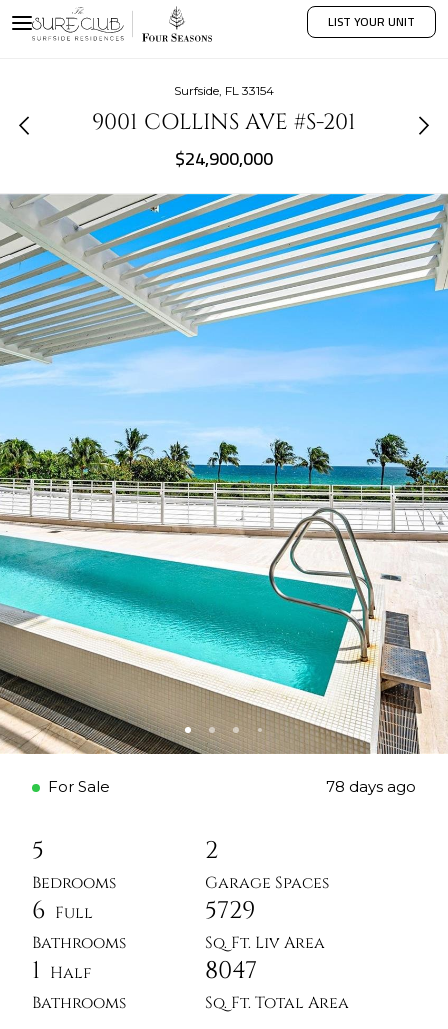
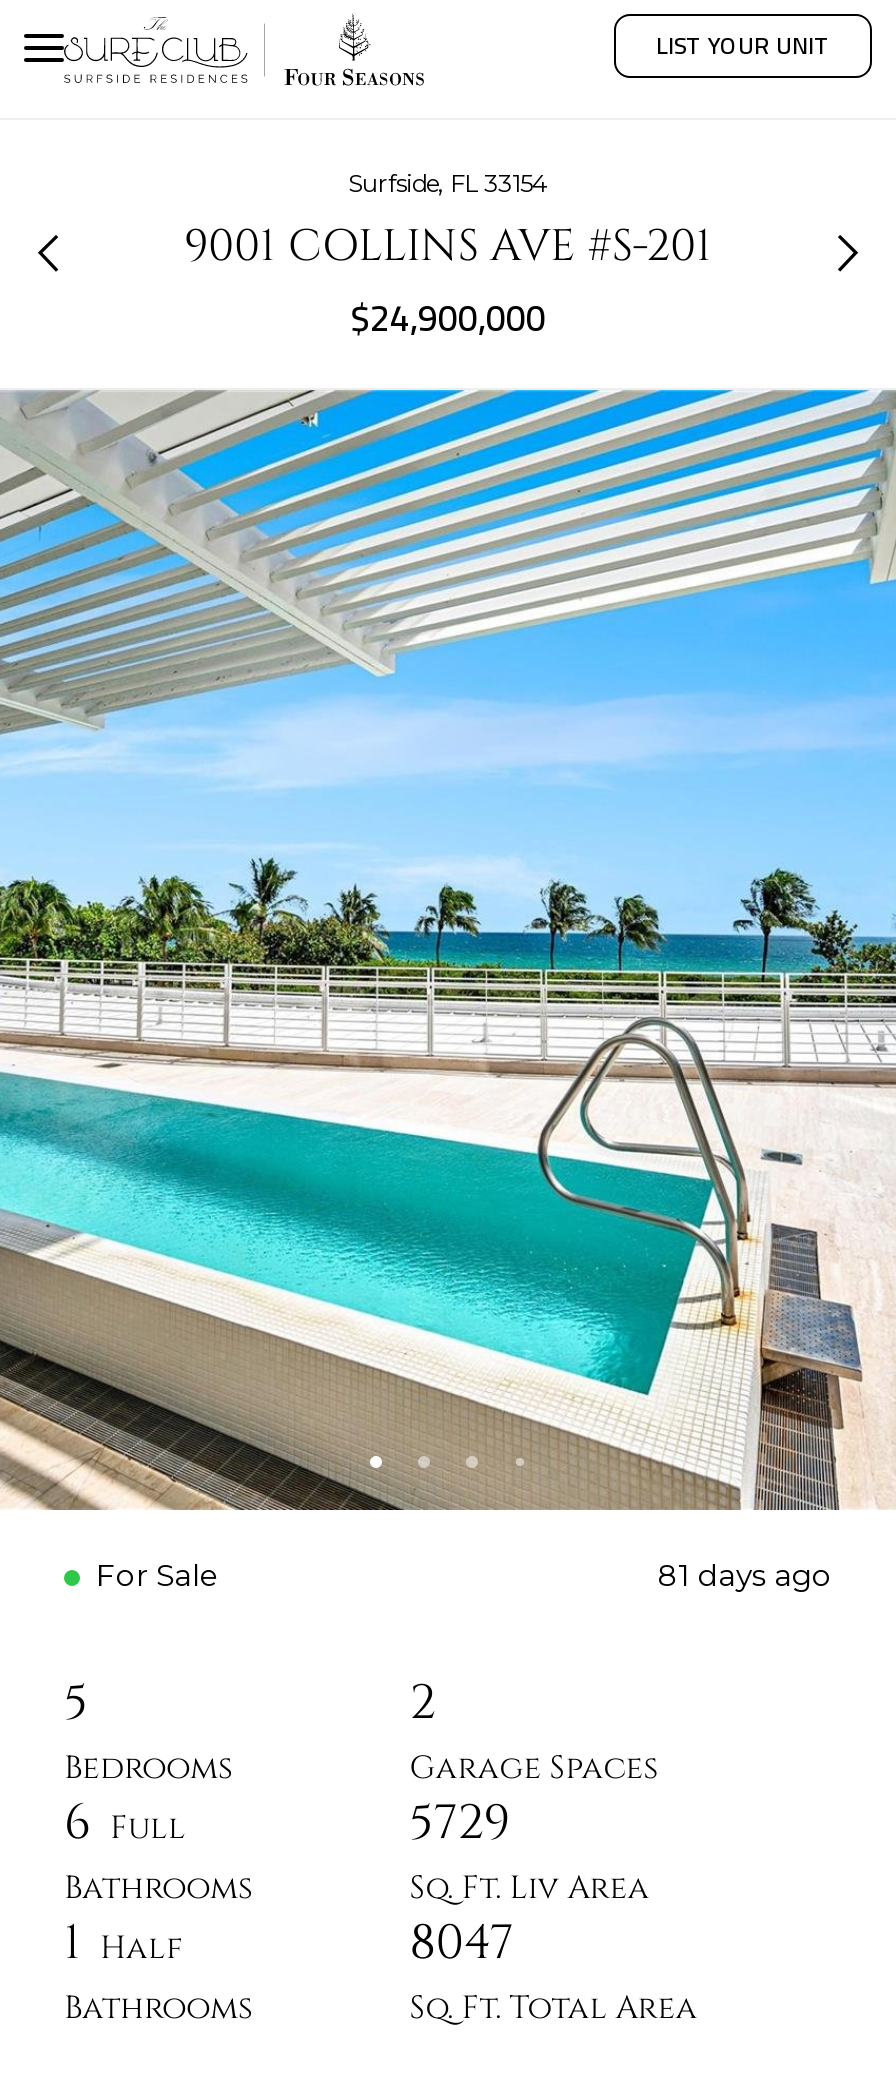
[326,776,416,795] 78 days ago -> [658,1555,832,1593] 81 days ago

